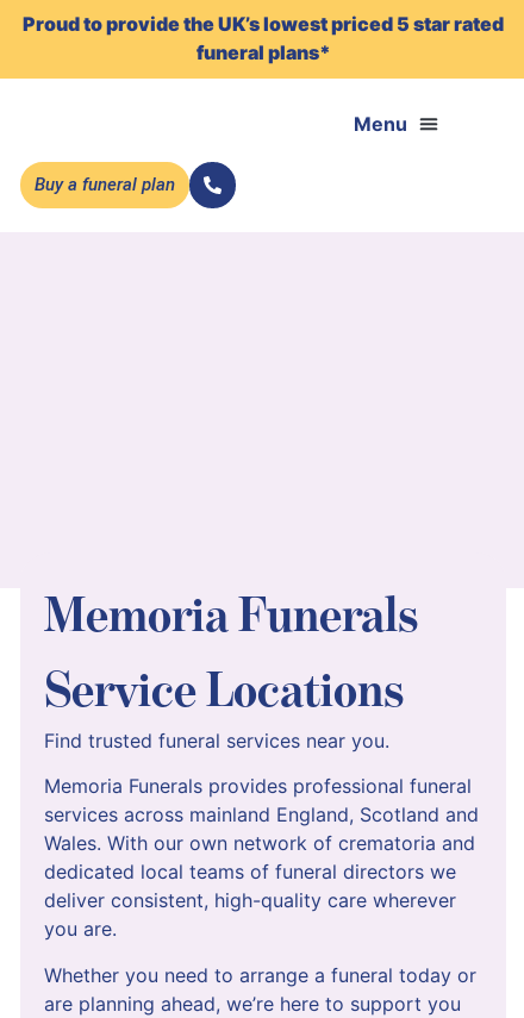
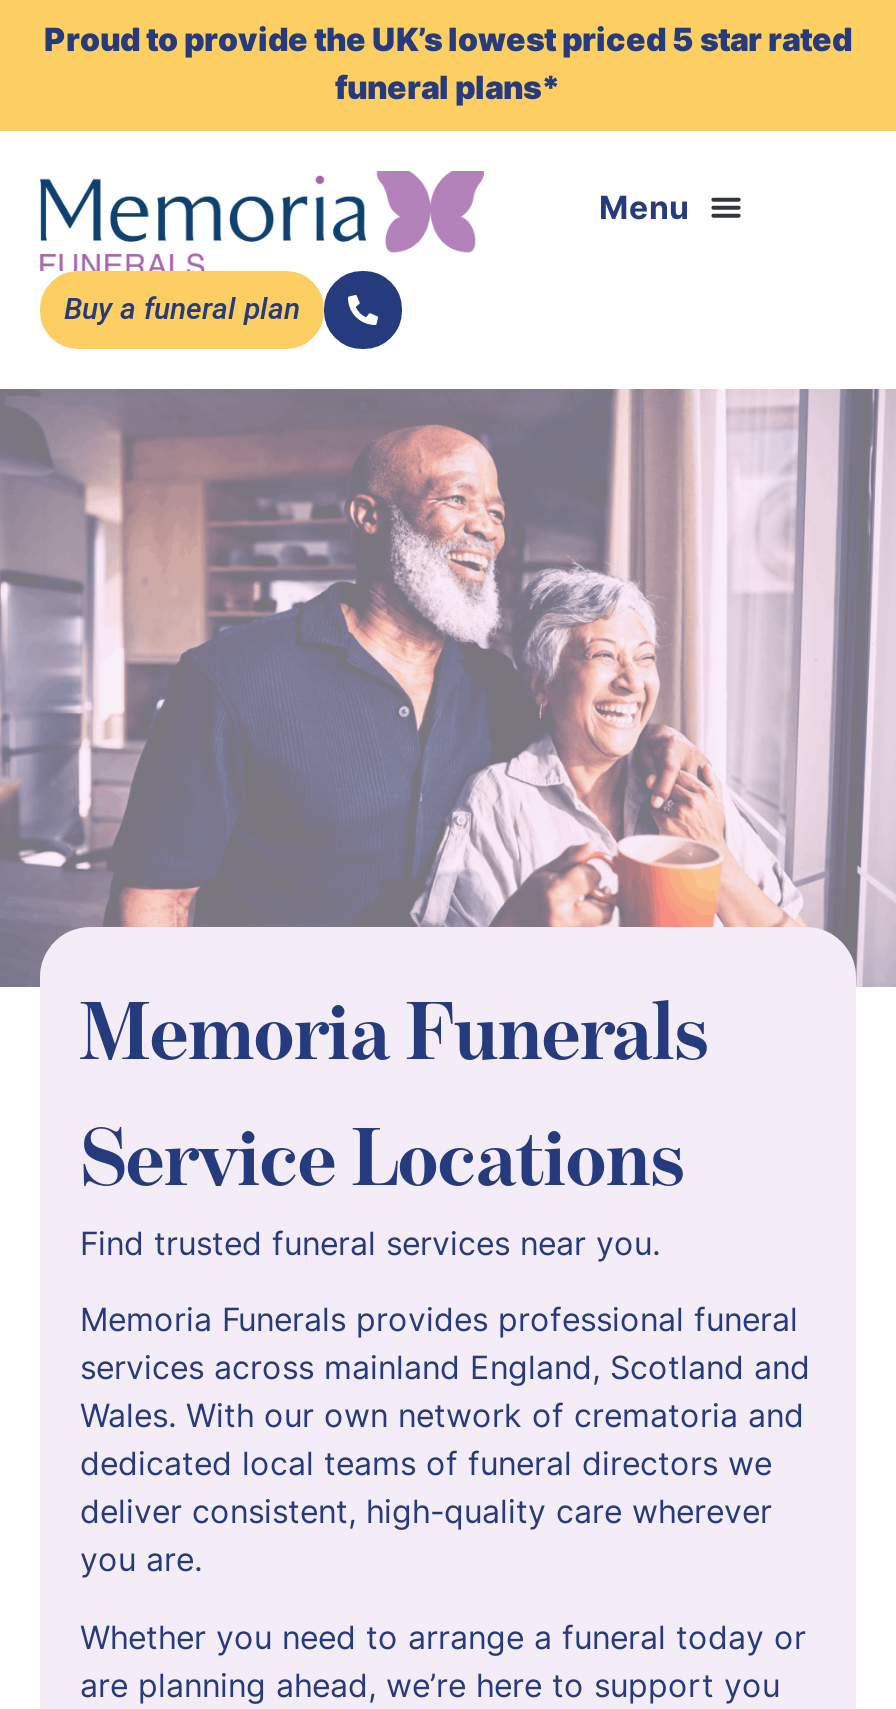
none -> [38,169,486,273] [image]
none -> [6,387,890,989] [image]

